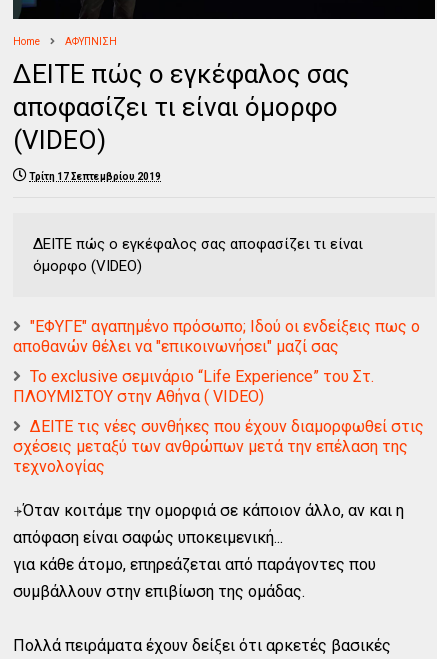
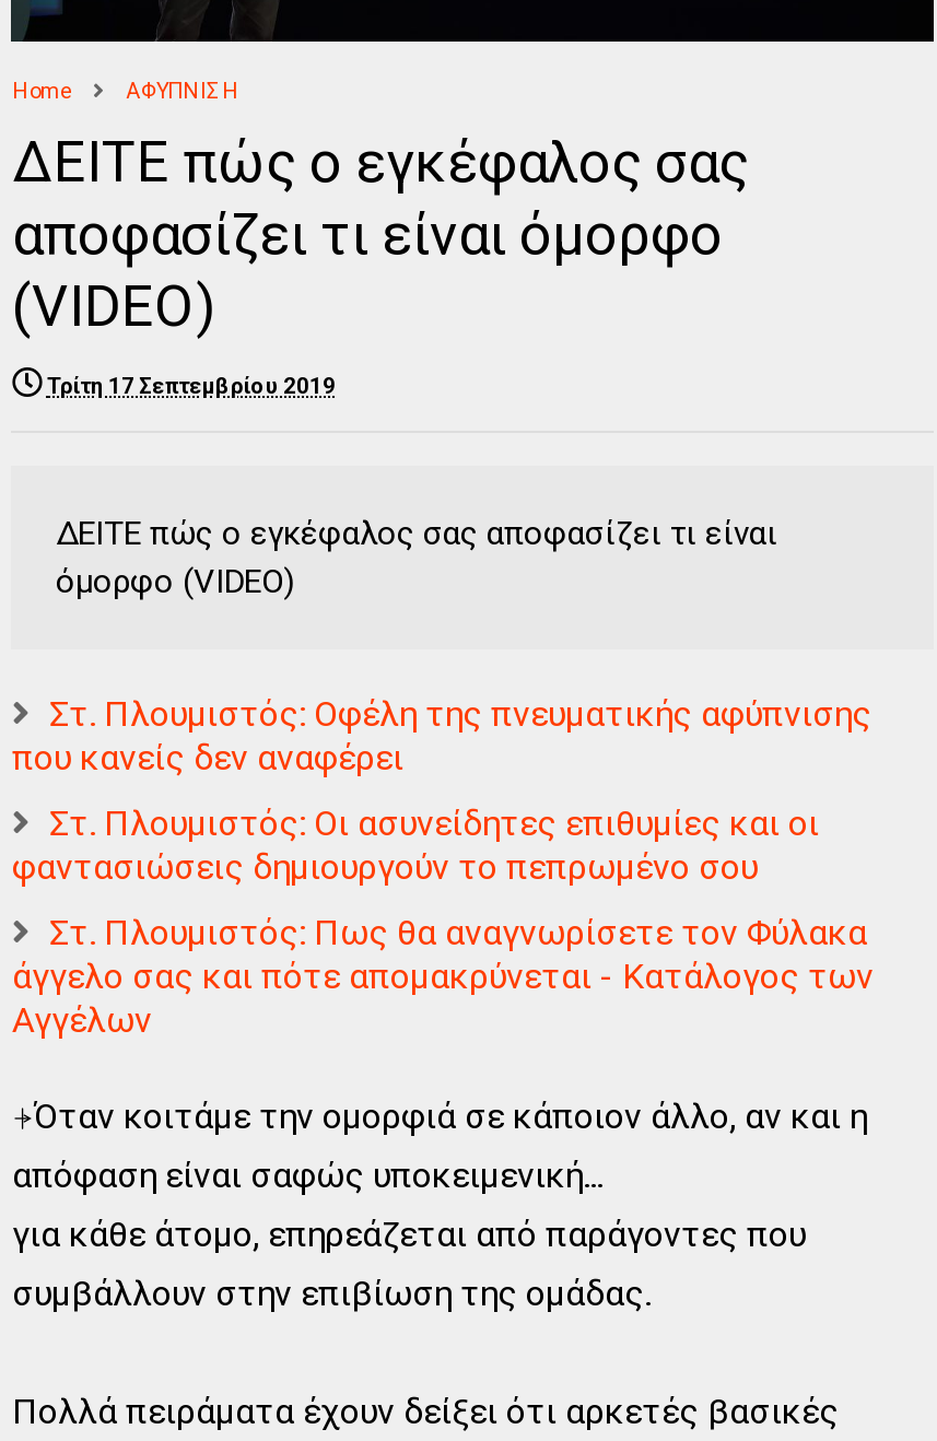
[13,317,420,356] "ΕΦΥΓΕ" αγαπημένο πρόσωπο; Ιδού οι ενδείξεις πως ο | αποθανών θέλει να "επικοινωνήσει" μαζί σας -> [12,693,871,778] Στ. Πλουμιστός: Οφέλη της πνευματικής αφύπνισης | που κανείς δεν αναφέρει
[13,367,374,406] Το exclusive σεμινάριο “Life Experience” του Στ. | ΠΛΟΥΜΙΣΤΟΥ στην Αθήνα ( VIDEO) -> [12,802,819,888] Στ. Πλουμιστός: Οι ασυνείδητες επιθυμίες και οι | φαντασιώσεις δημιουργούν το πεπρωμένο σου
[13,417,424,476] ΔΕΙΤΕ τις νέες συνθήκες που έχουν διαμορφωθεί στις | σχέσεις μεταξύ των ανθρώπων μετά την επέλαση της | τεχνολογίας -> [12,912,873,1041] Στ. Πλουμιστός: Πως θα αναγνωρίσετε τον Φύλακα | άγγελο σας και πότε απομακρύνεται - Κατάλογος των | Αγγέλων

